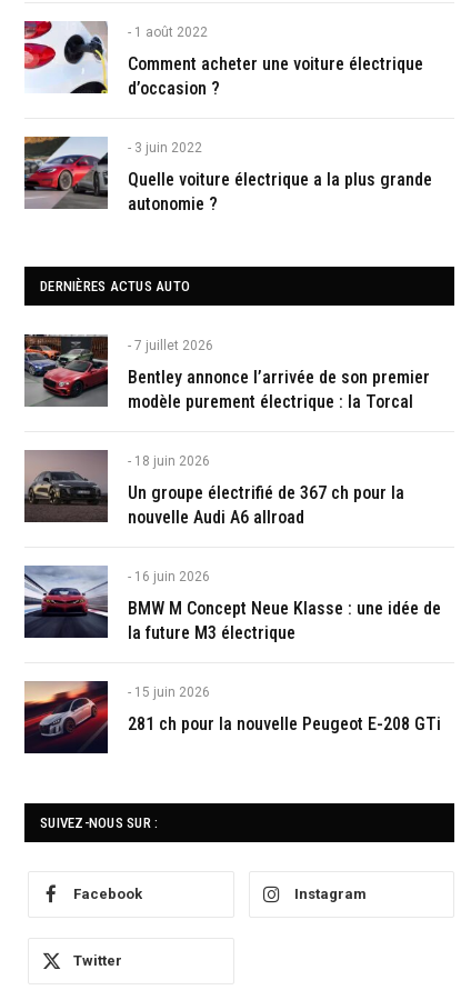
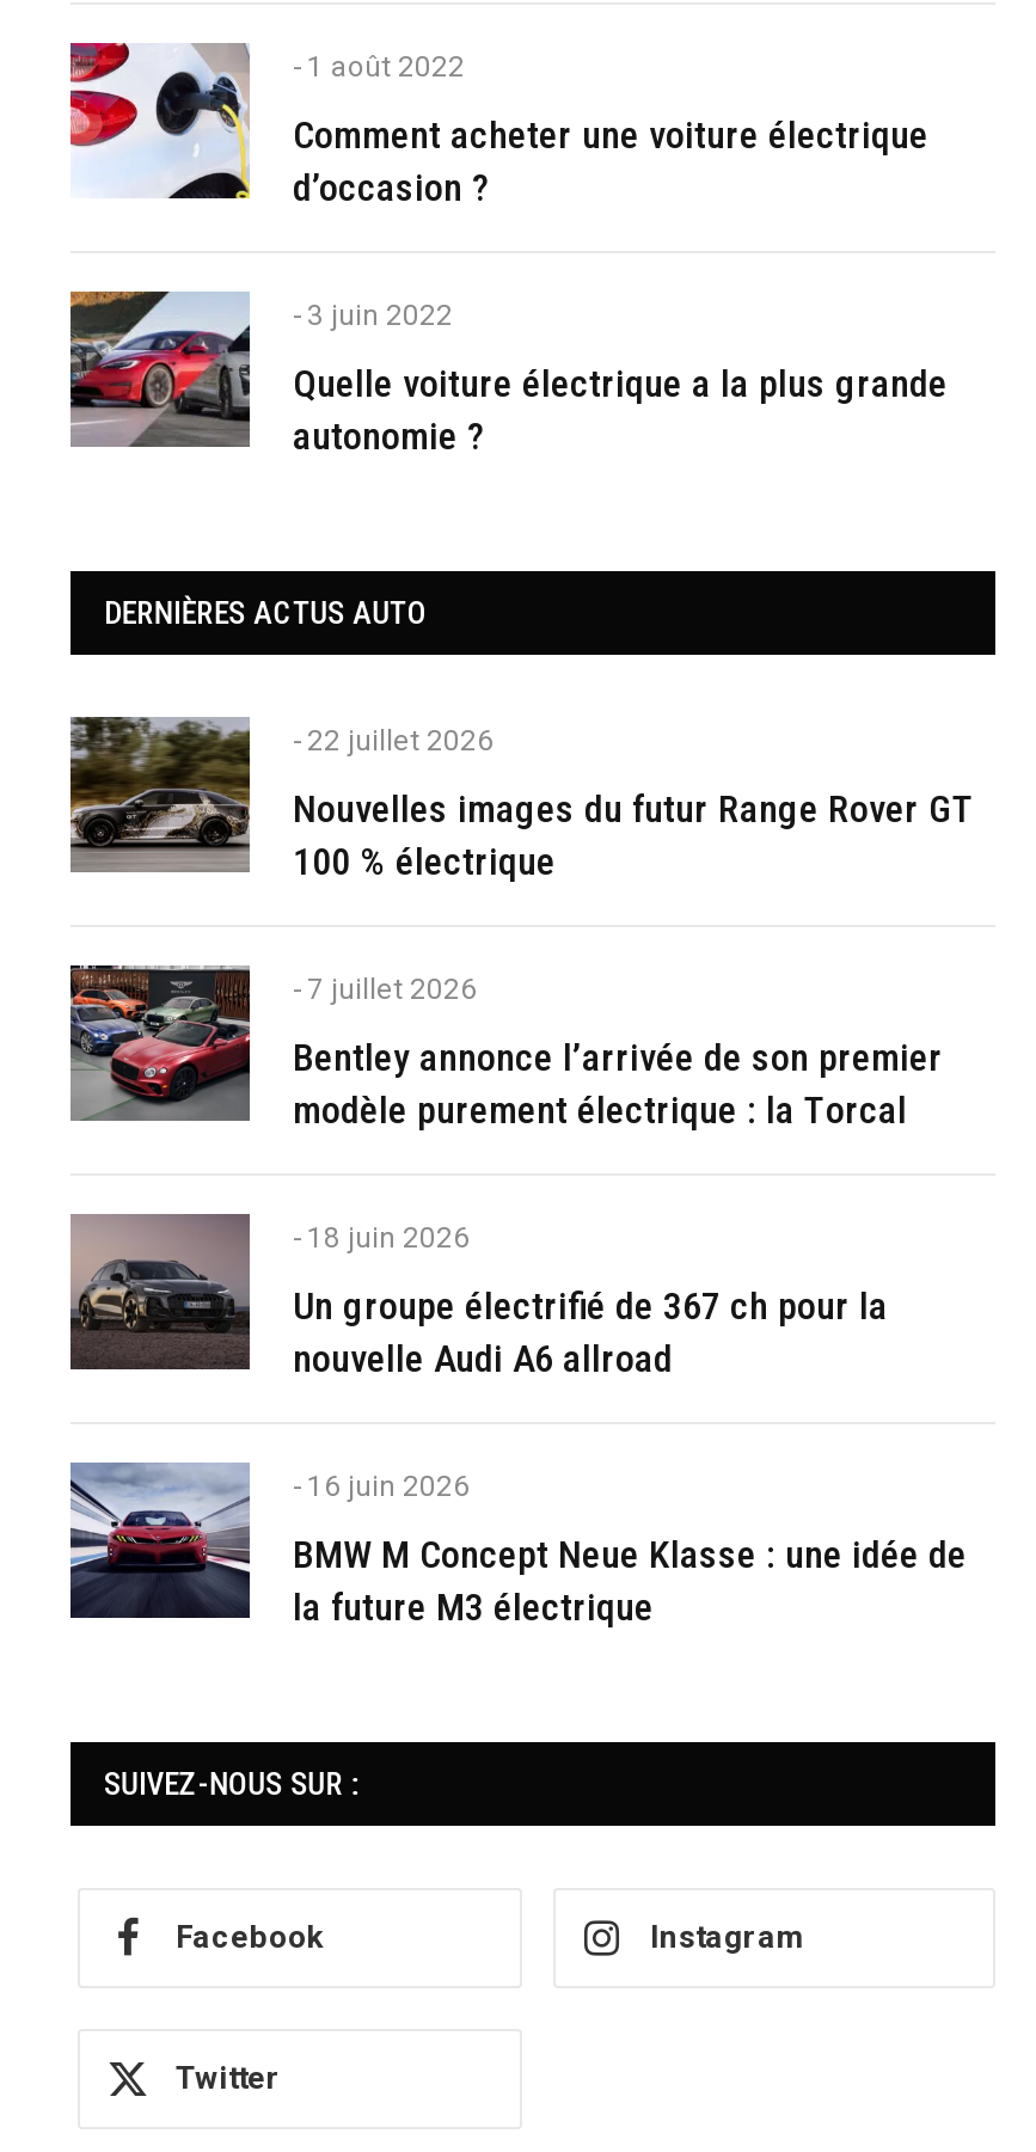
none -> [71,719,976,884] [image] | 22 juillet 2026 | Nouvelles images du futur Range Rover GT | 100 % électrique
moved [22,332,441,643] -> [66,961,967,1630]: [image] | 7 juillet 2026 | Bentley annonce l’arrivée de son premier | ... | BMW M Concept Neue Klasse : une idée de | la future M3 électrique
[23,680,441,754] [image] | 15 juin 2026 | 281 ch pour la nouvelle Peugeot E-208 GTi -> none

